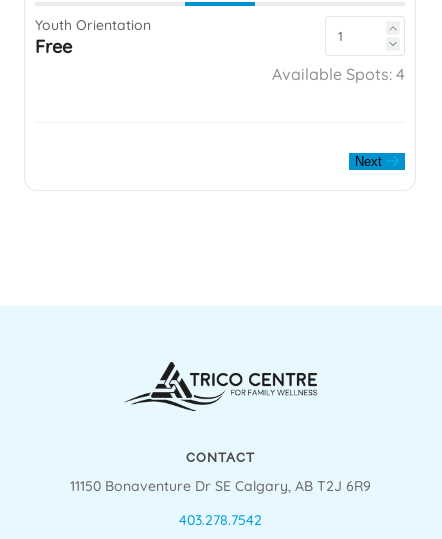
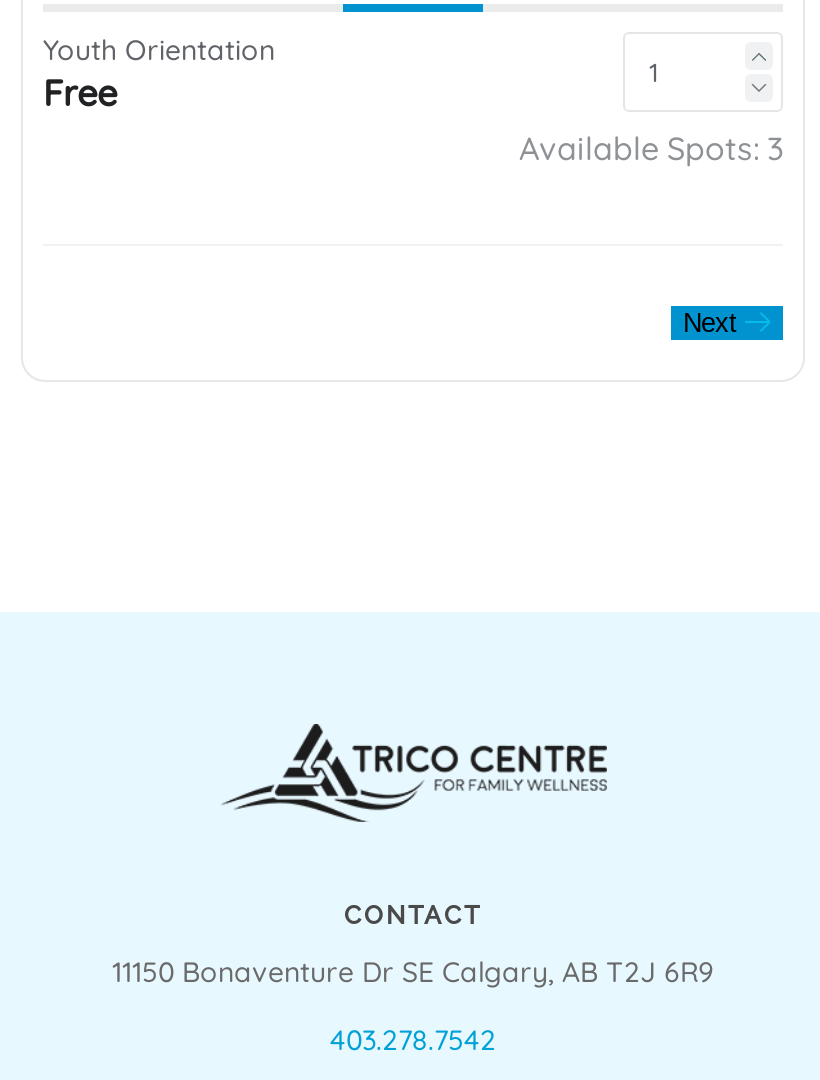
[272,64,405,84] Available Spots: 4 -> [519,128,783,168] Available Spots: 3

